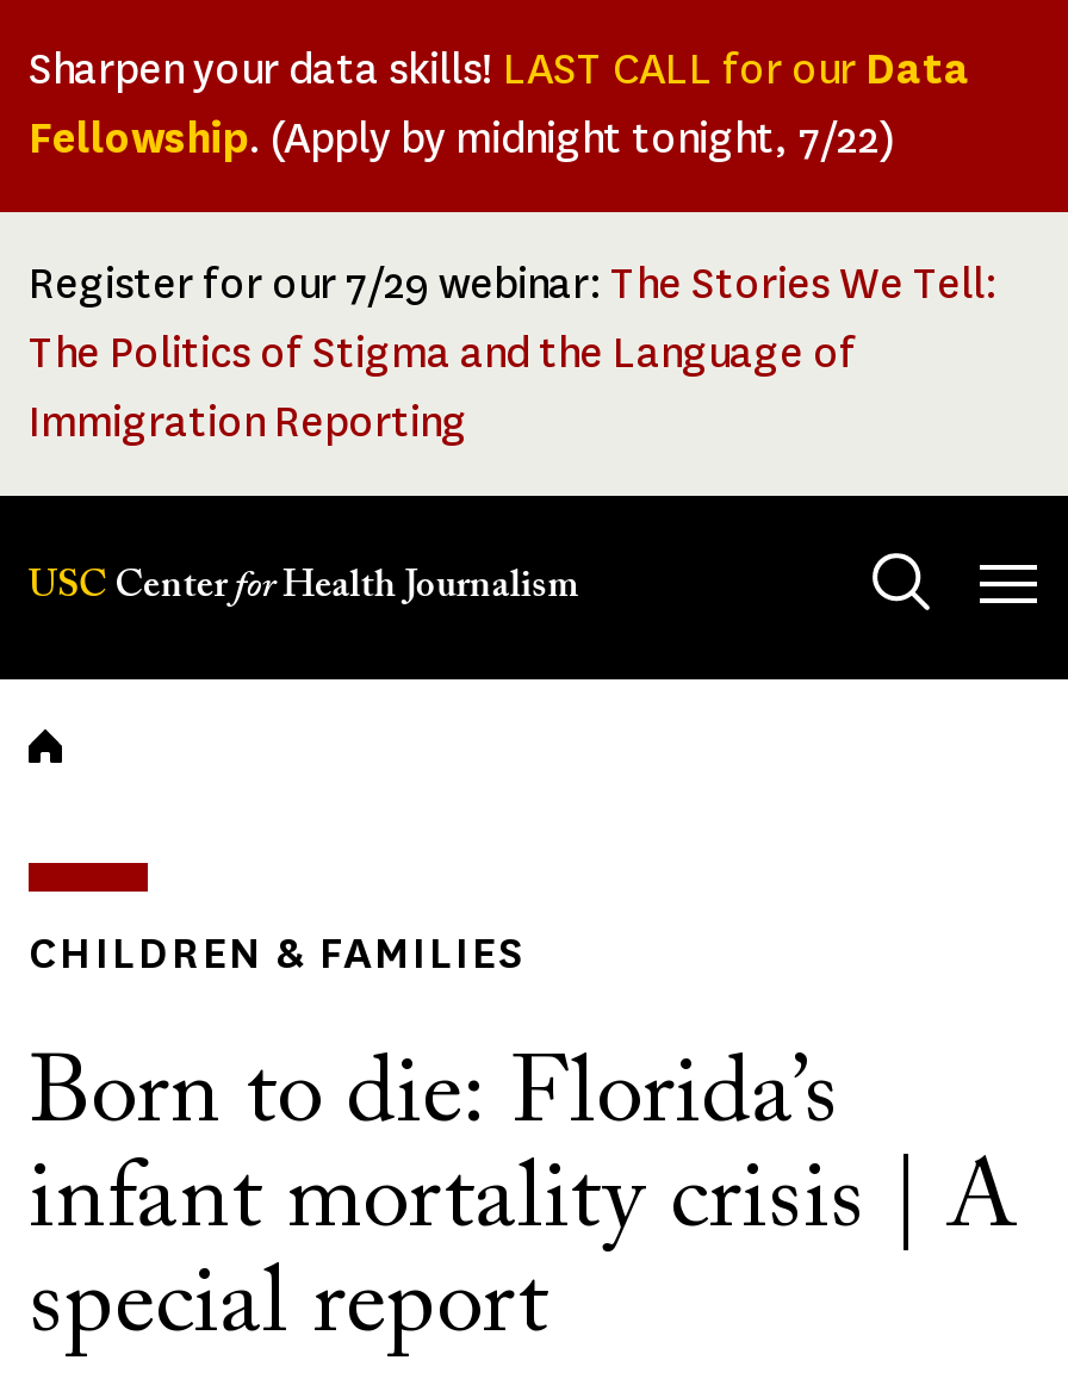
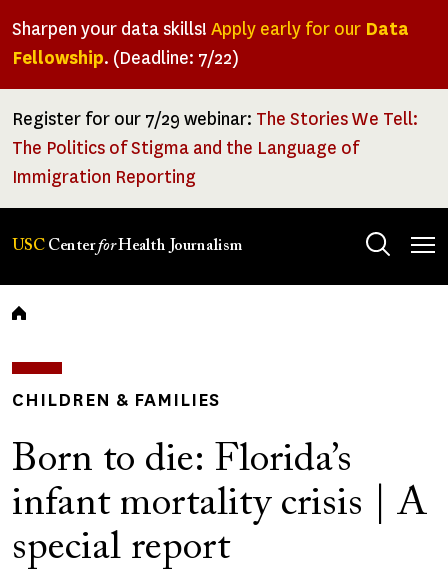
[29,41,970,167] Sharpen your data skills! LAST CALL for our Data | Fellowship. (Apply by midnight tonight, 7/22) -> [12,17,409,70] Sharpen your data skills! Apply early for our Data | Fellowship. (Deadline: 7/22)

